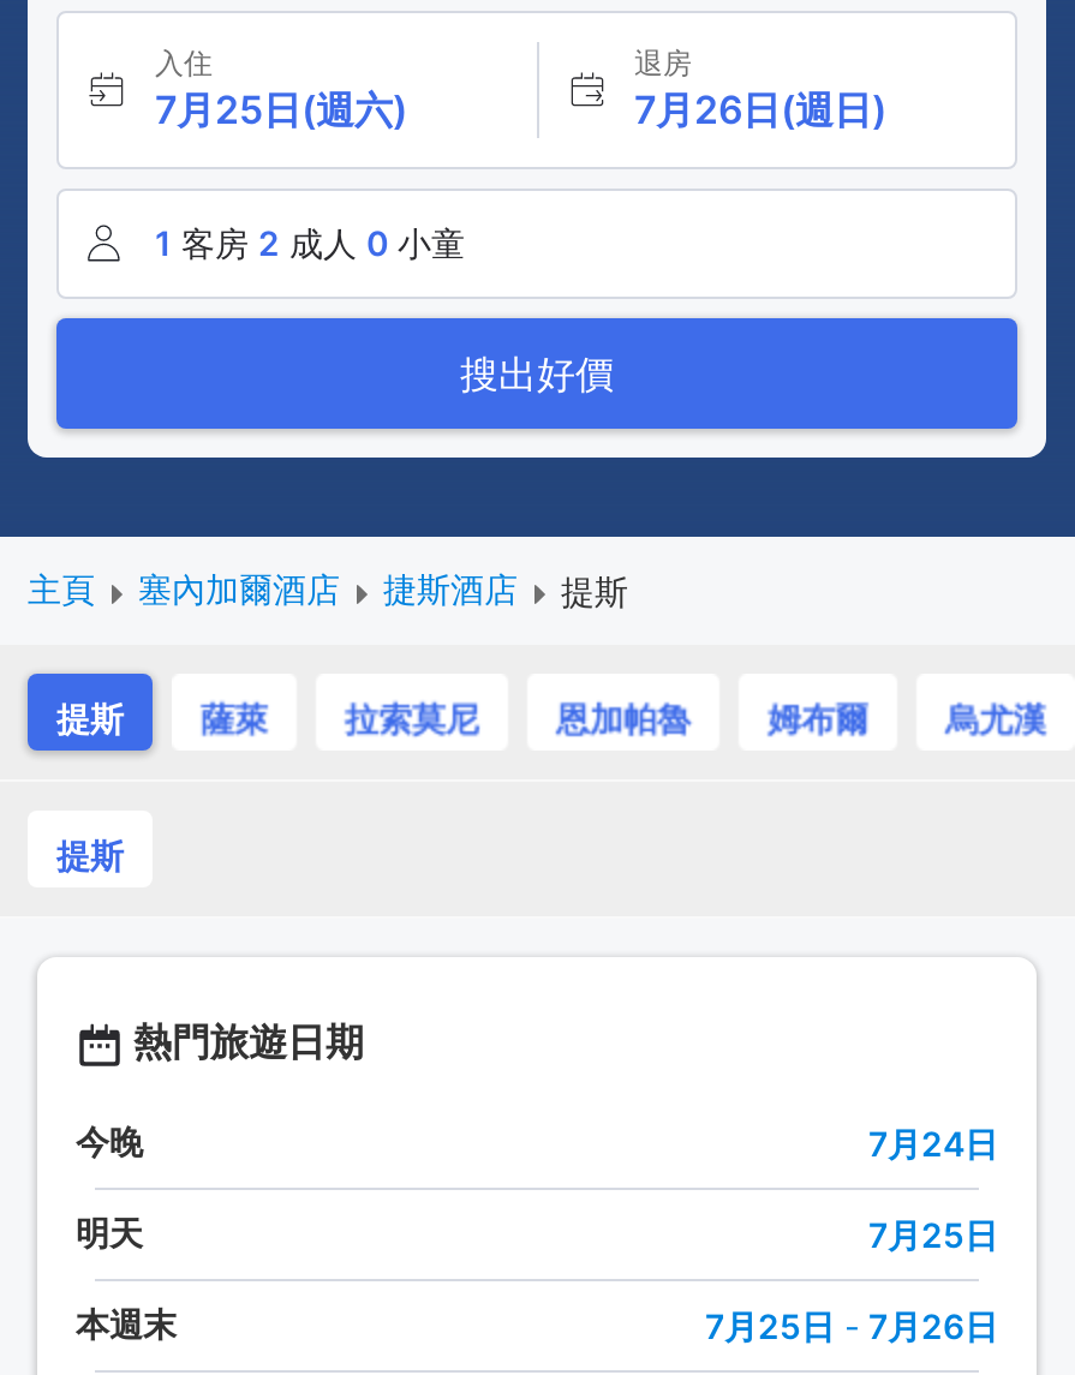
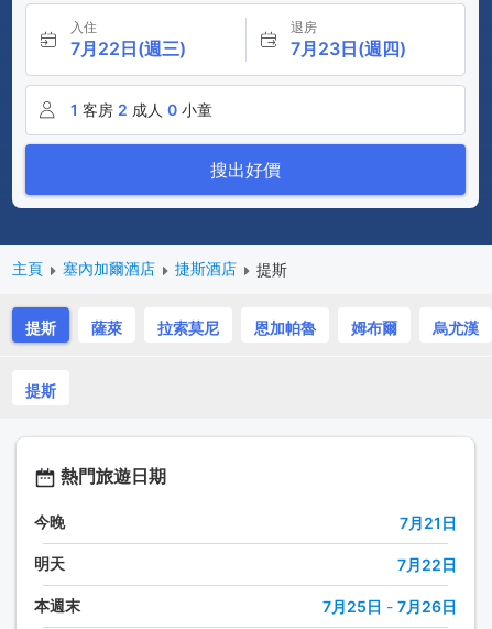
[155,85,407,133] 7月25日(週六) -> [70,37,186,59] 7月22日(週三)
[634,85,886,133] 7月26日(週日) -> [290,37,406,59] 7月23日(週四)
[868,1122,998,1163] 7月24日 -> [400,513,457,532] 7月21日
[868,1213,998,1254] 7月25日 -> [397,555,457,573] 7月22日

